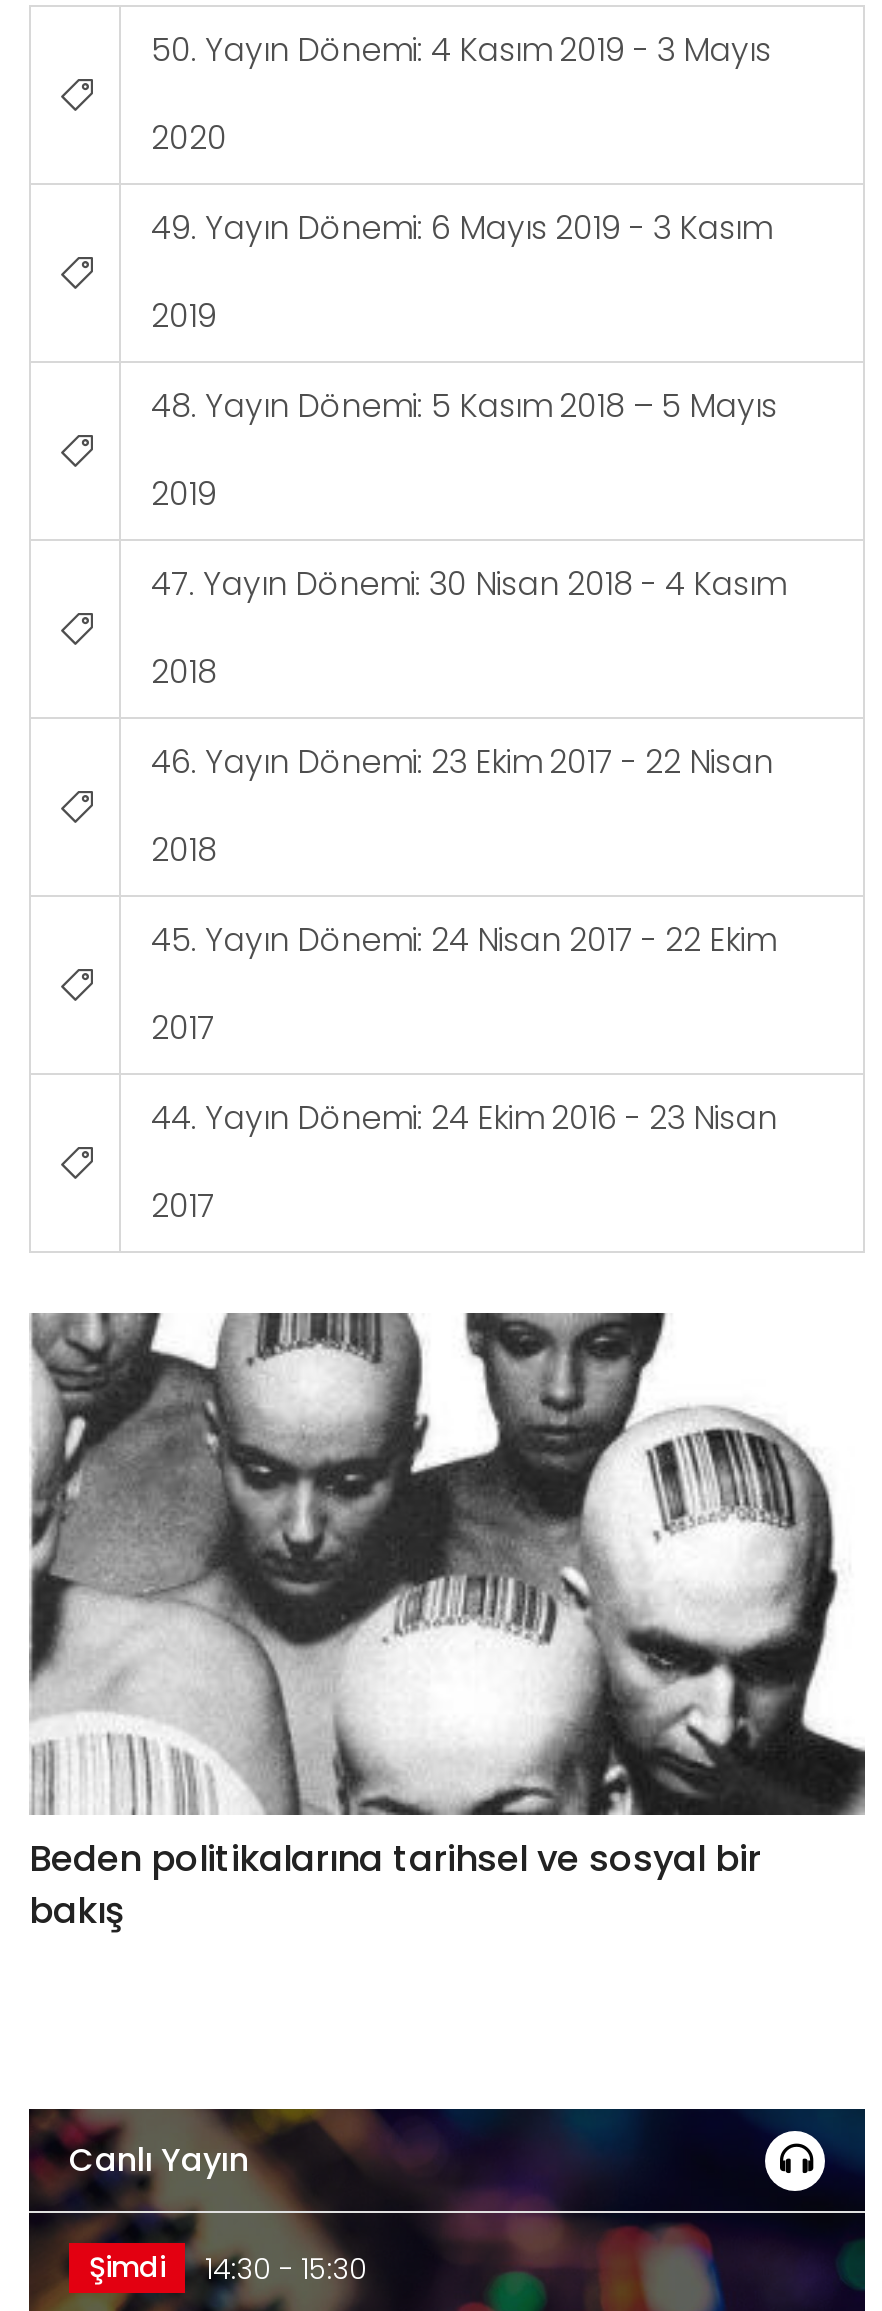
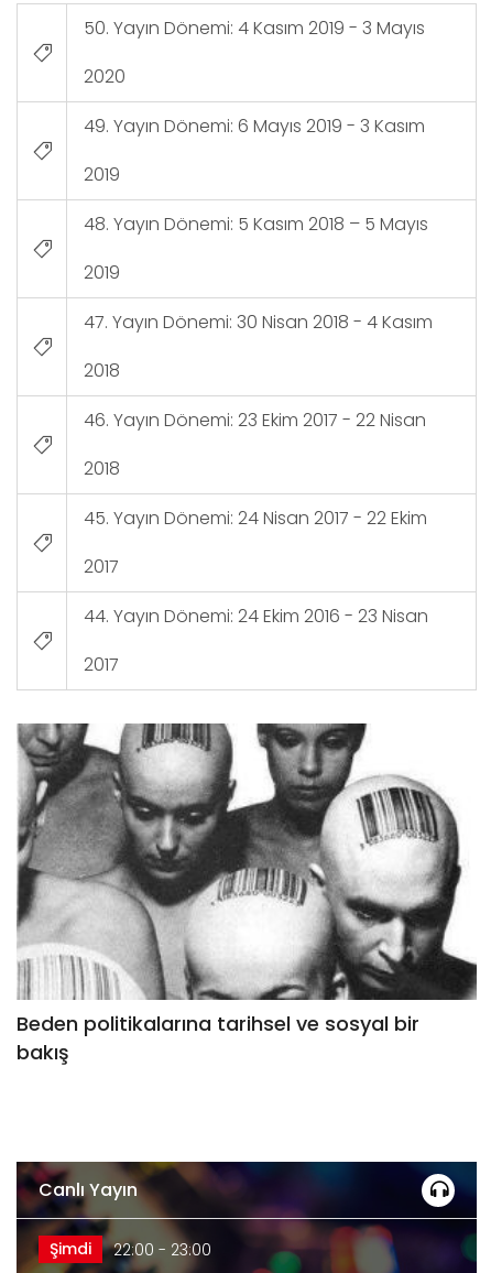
[89,2248,367,2290] Şimdi 14:30 - 15:30 -> [50,1238,211,1261] Şimdi 22:00 - 23:00

